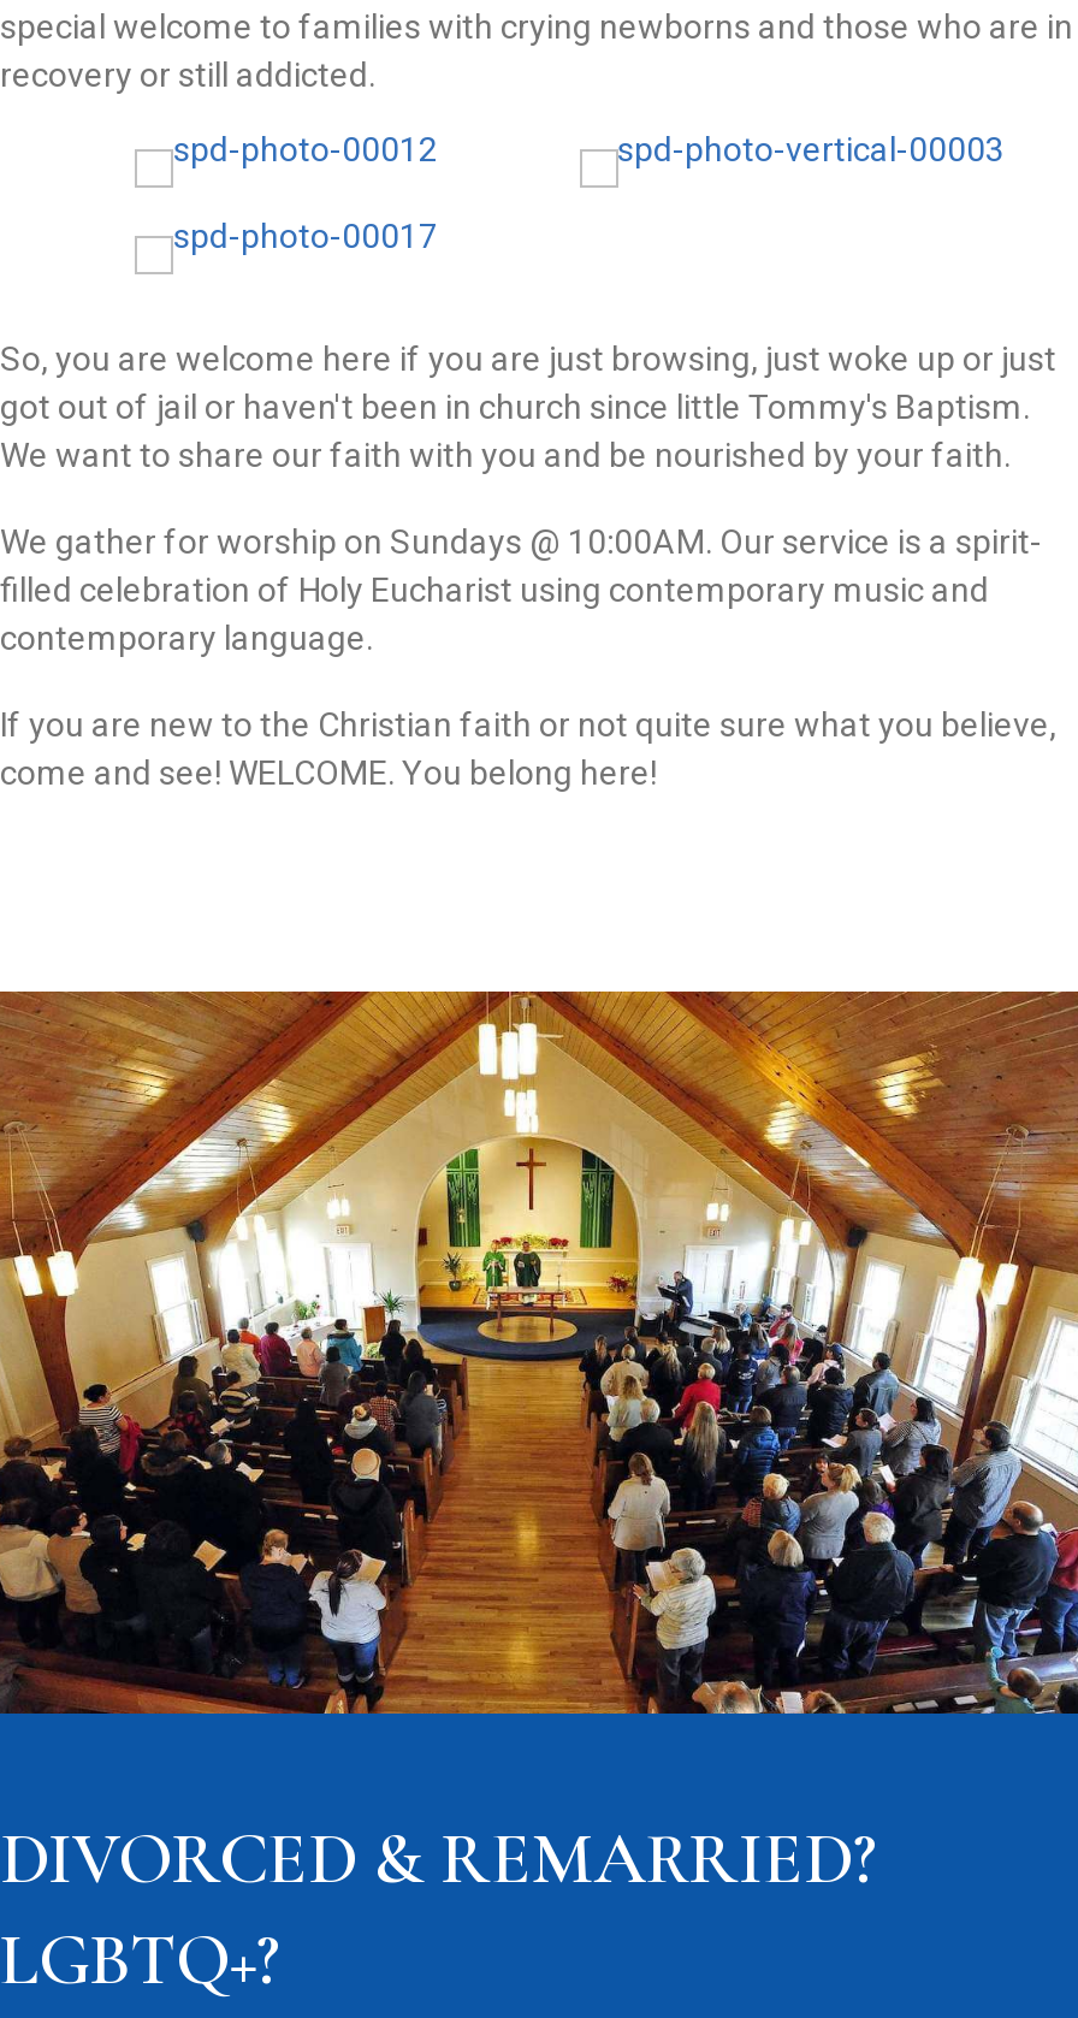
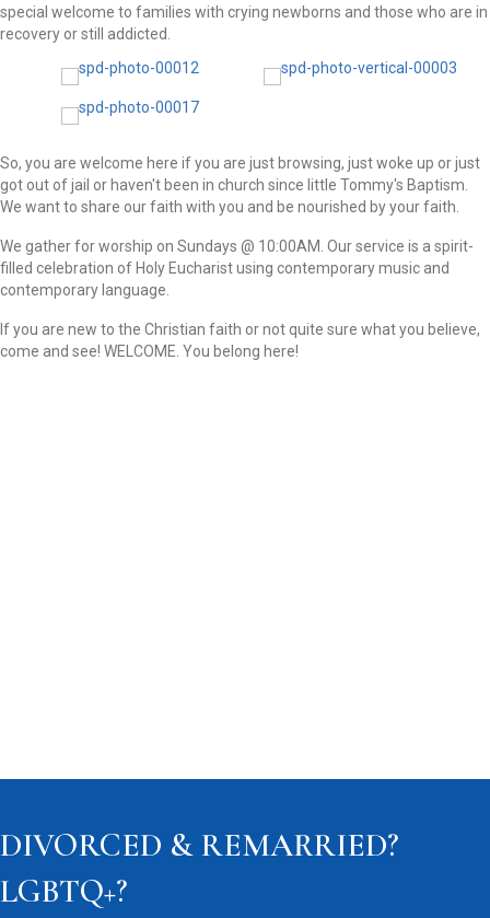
[7,989,1071,1716] [image] -> none

